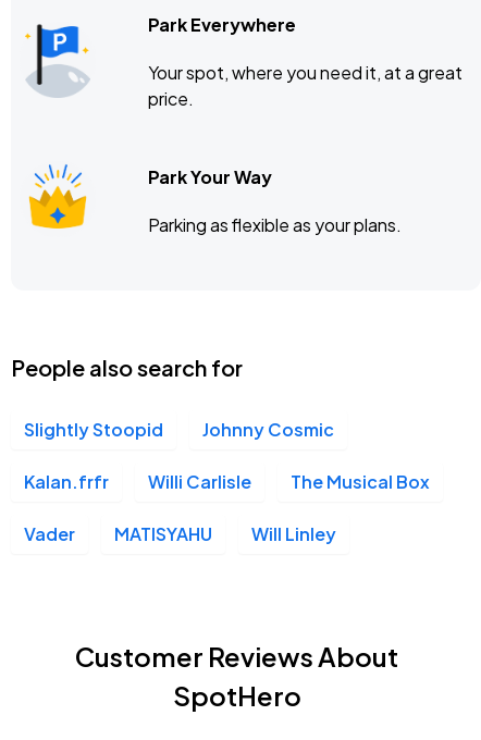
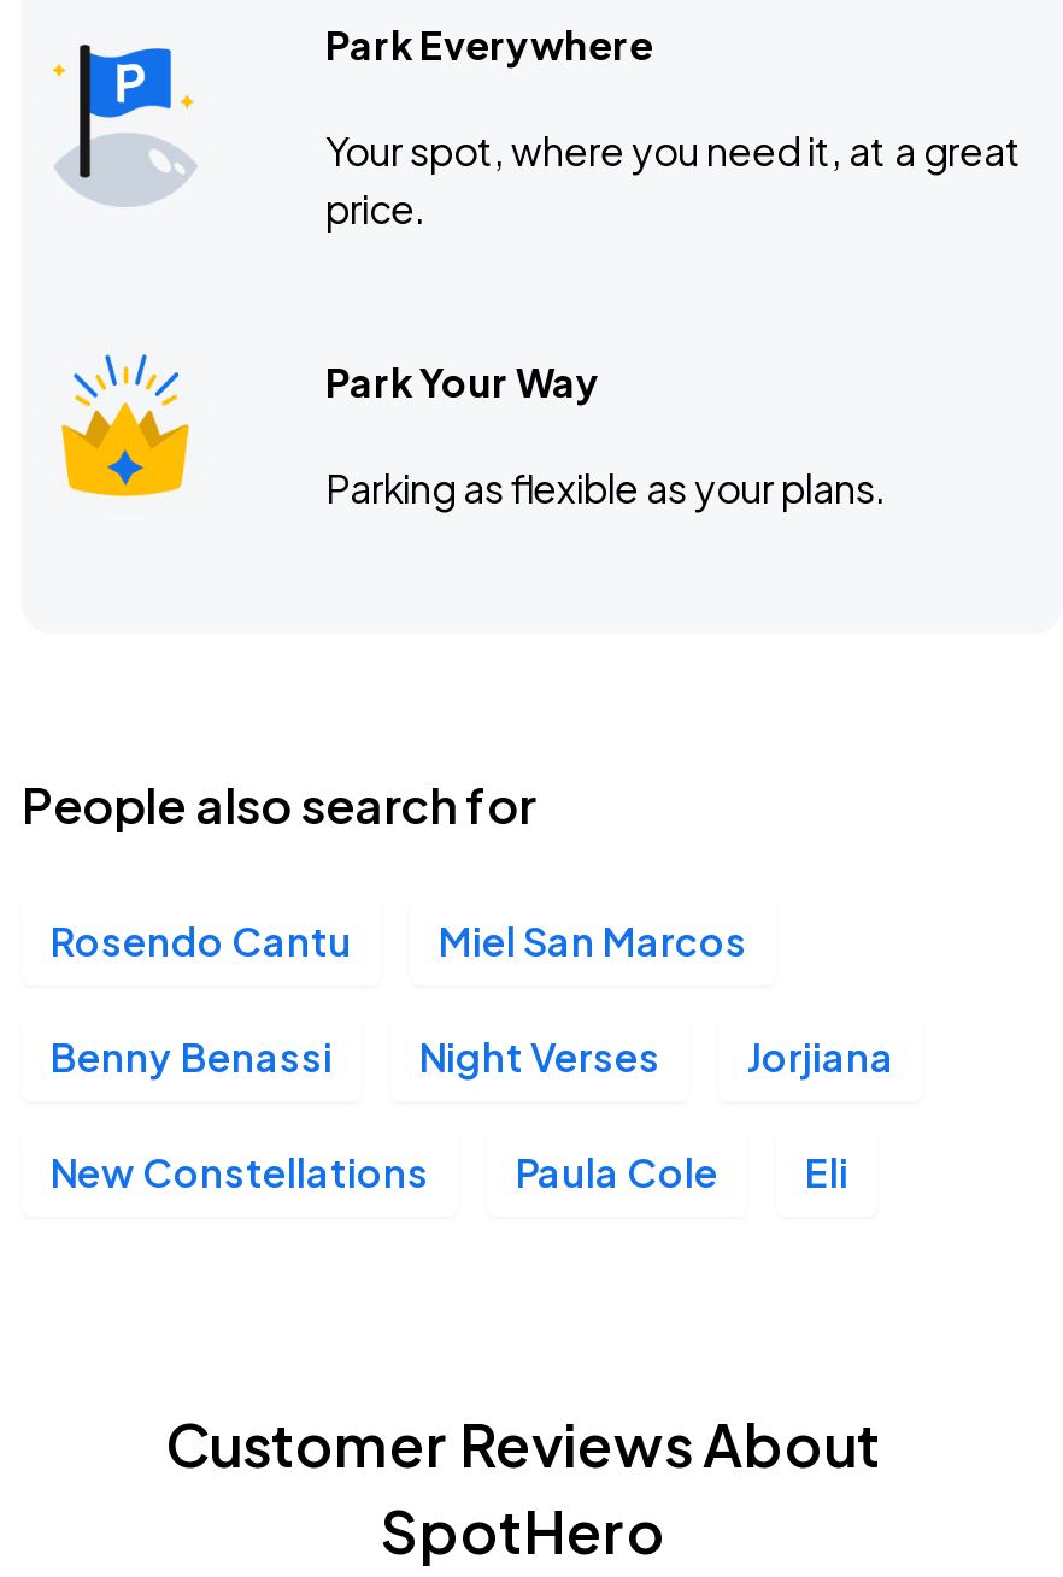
[24,418,334,441] Slightly Stoopid | Johnny Cosmic -> [51,916,747,966] Rosendo Cantu | Miel San Marcos
[24,470,430,493] Kalan.frfr | Willi Carlisle | The Musical Box -> [51,1031,894,1082] Benny Benassi | Night Verses | Jorjiana
[24,522,336,545] Vader | MATISYAHU | Will Linley -> [51,1147,848,1198] New Constellations | Paula Cole | Eli

